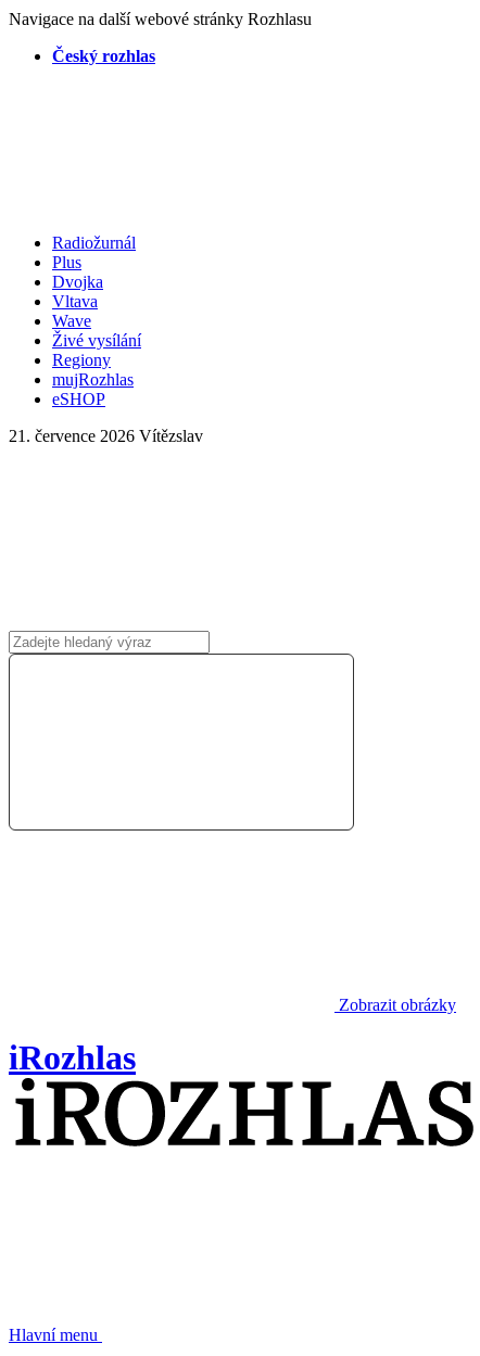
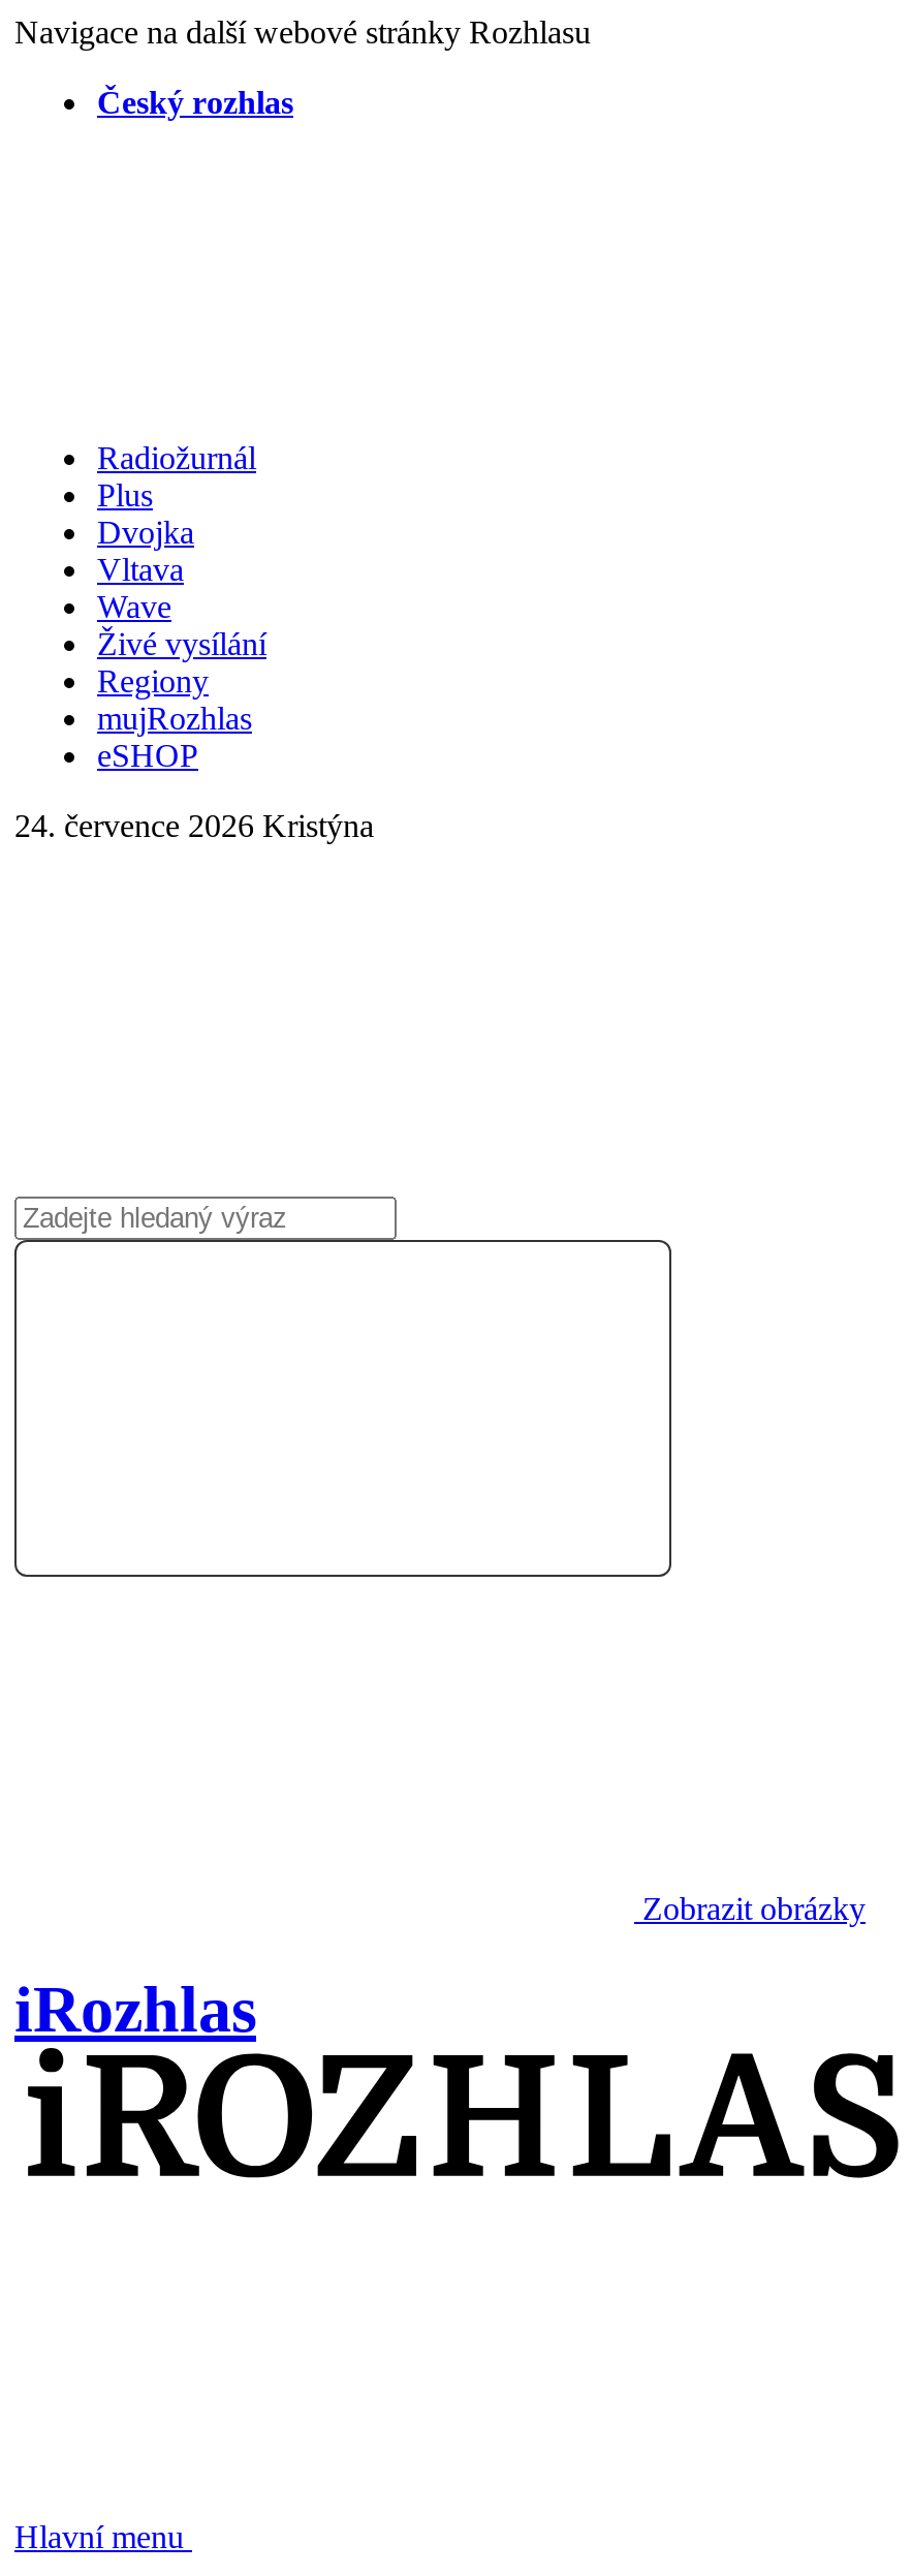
[9,427,203,445] 21. července 2026 Vítězslav -> [14,808,374,843] 24. července 2026 Kristýna

